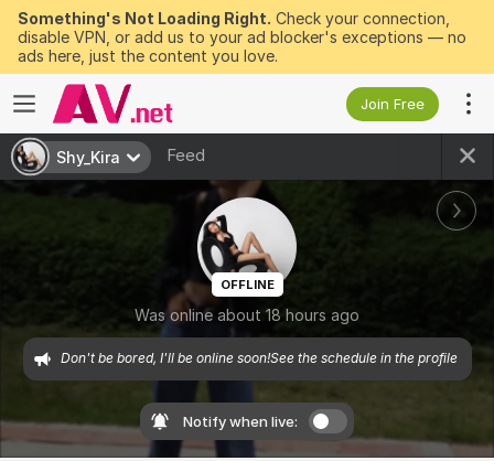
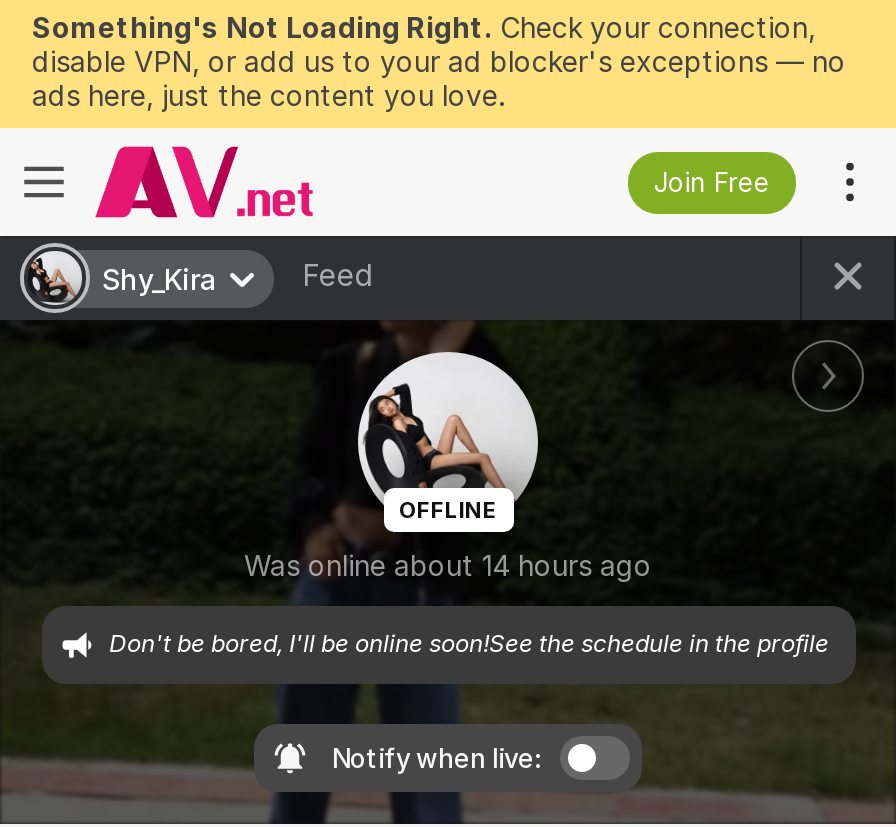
[135,306,359,325] Was online about 18 hours ago -> [244,549,652,583] Was online about 14 hours ago

